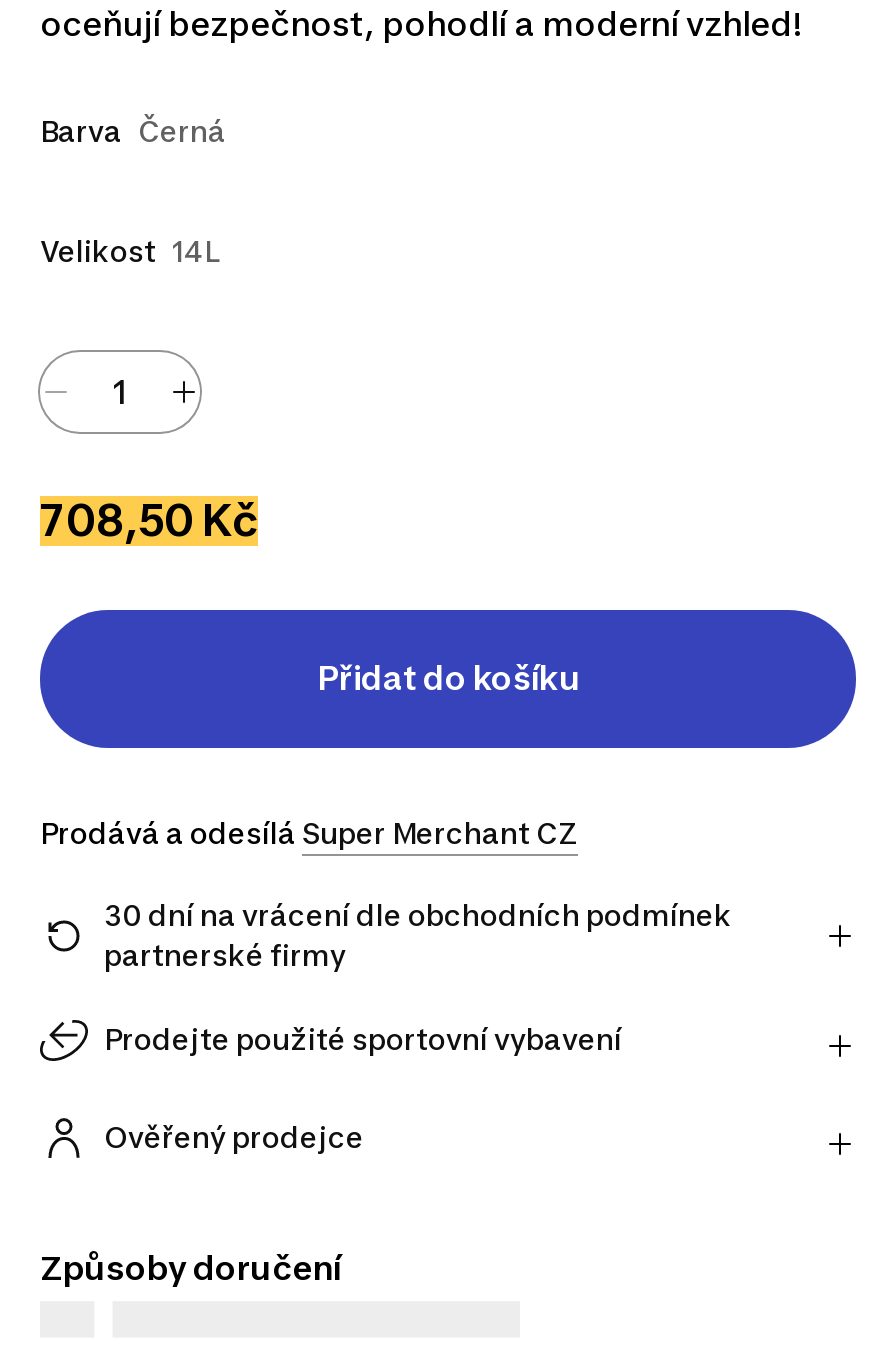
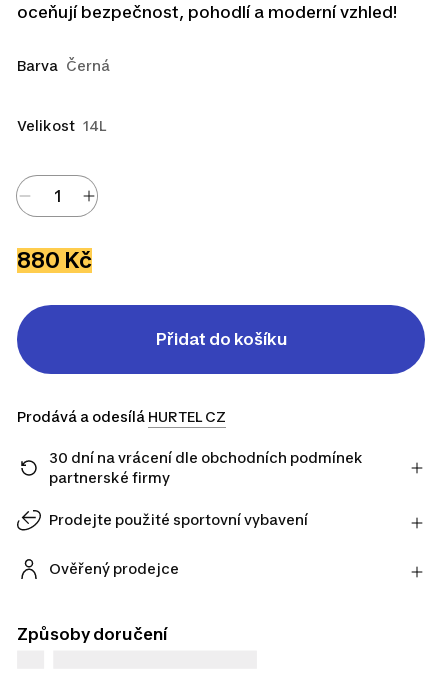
[40,494,258,546] 708,50 Kč -> [17,247,92,273] 880 Kč
[40,816,578,850] Prodává a odesílá Super Merchant CZ -> [17,408,226,425] Prodává a odesílá HURTEL CZ

